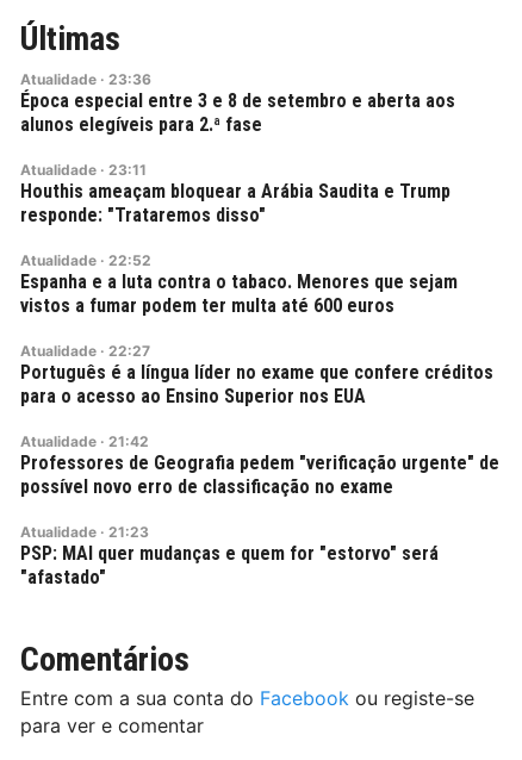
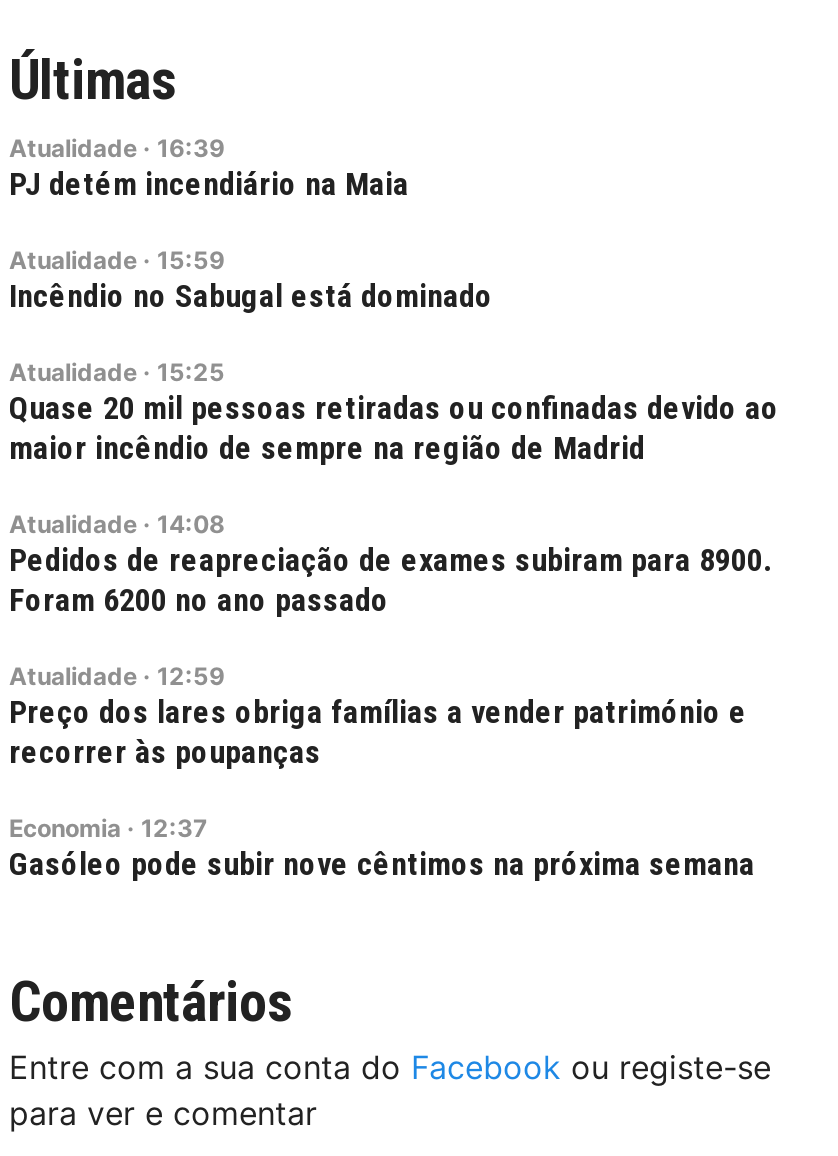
[20,71,455,136] Atualidade · 23:36 | Época especial entre 3 e 8 de setembro e aberta aos | alunos elegíveis para 2.ª fase -> [9,134,409,204] Atualidade · 16:39 | PJ detém incendiário na Maia
[20,161,450,227] Atualidade · 23:11 | Houthis ameaçam bloquear a Arábia Saudita e Trump | responde: "Trataremos disso" -> [9,246,493,316] Atualidade · 15:59 | Incêndio no Sabugal está dominado
[20,252,458,317] Atualidade · 22:52 | Espanha e a luta contra o tabaco. Menores que sejam | vistos a fumar podem ter multa até 600 euros -> [9,358,779,468] Atualidade · 15:25 | Quase 20 mil pessoas retiradas ou confinadas devido ao | maior incêndio de sempre na região de Madrid
[20,342,493,408] Atualidade · 22:27 | Português é a língua líder no exame que confere créditos | para o acesso ao Ensino Superior nos EUA -> [9,510,771,620] Atualidade · 14:08 | Pedidos de reapreciação de exames subiram para 8900. | Foram 6200 no ano passado
[20,433,499,498] Atualidade · 21:42 | Professores de Geografia pedem "verificação urgente" de | possível novo erro de classificação no exame -> [9,662,747,772] Atualidade · 12:59 | Preço dos lares obriga famílias a vender património e | recorrer às poupanças
[20,523,439,589] Atualidade · 21:23 | PSP: MAI quer mudanças e quem for "estorvo" será | "afastado" -> [9,814,755,884] Economia · 12:37 | Gasóleo pode subir nove cêntimos na próxima semana

